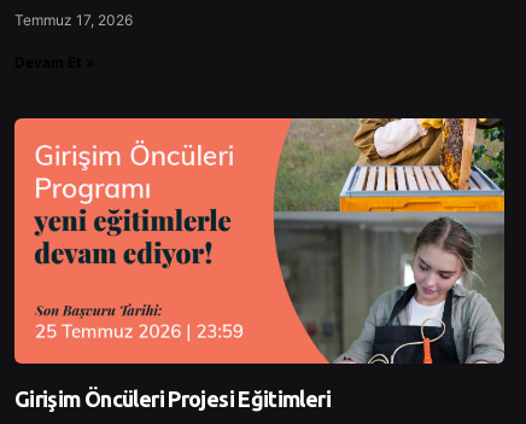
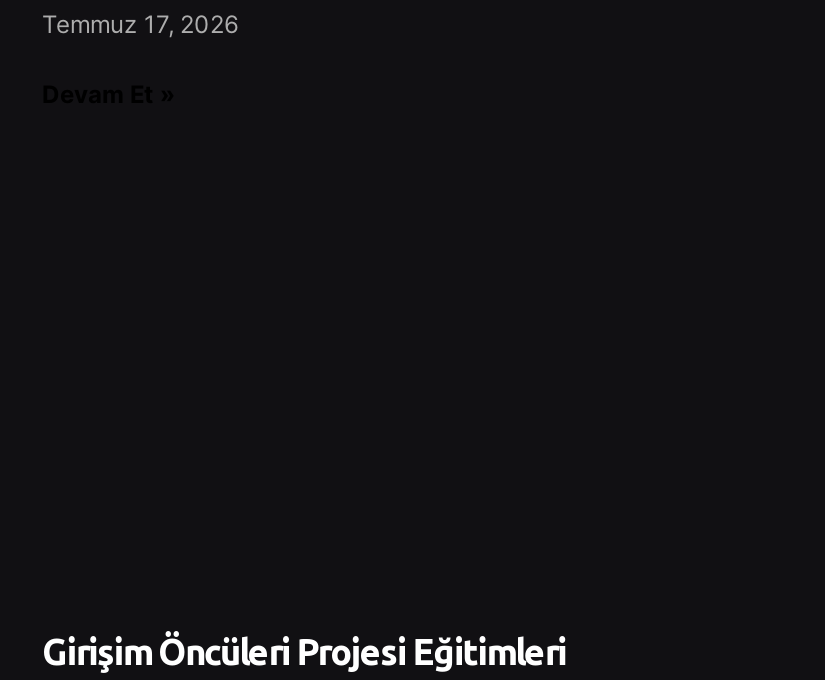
[13,117,505,365] [image] -> none

